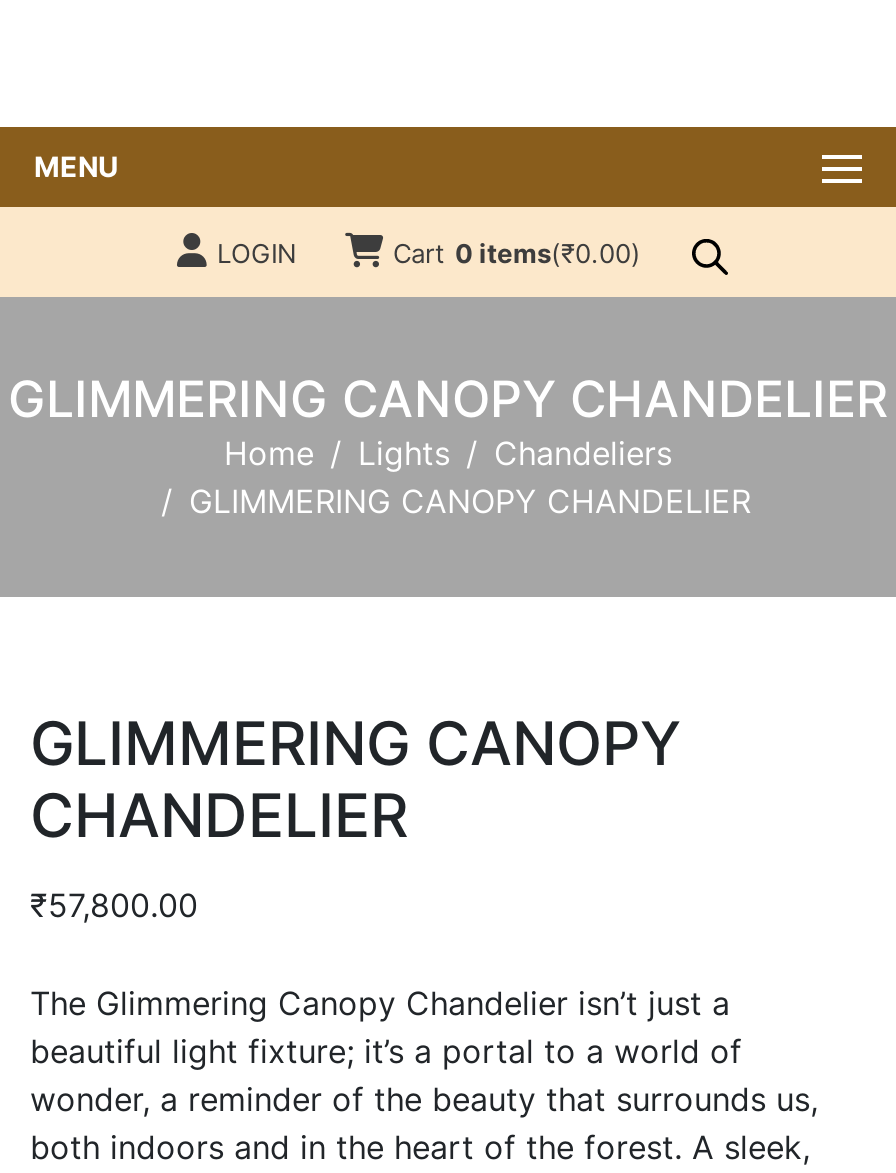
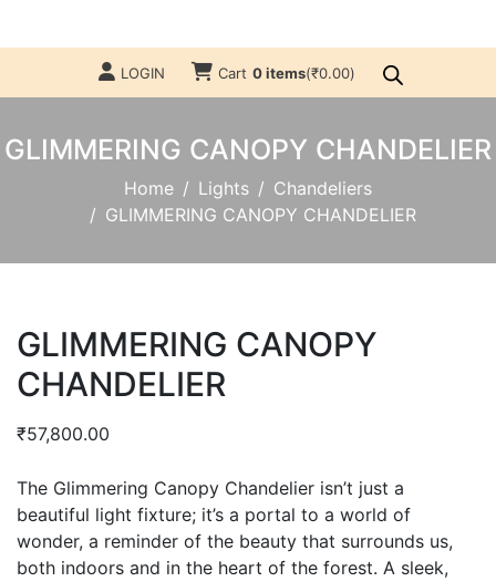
[34,149,118,183] MENU -> none

